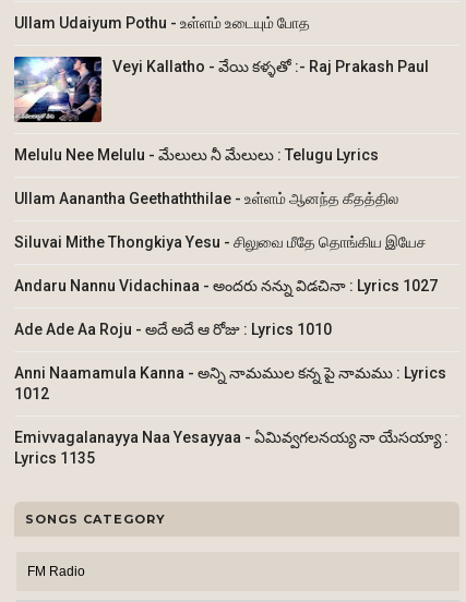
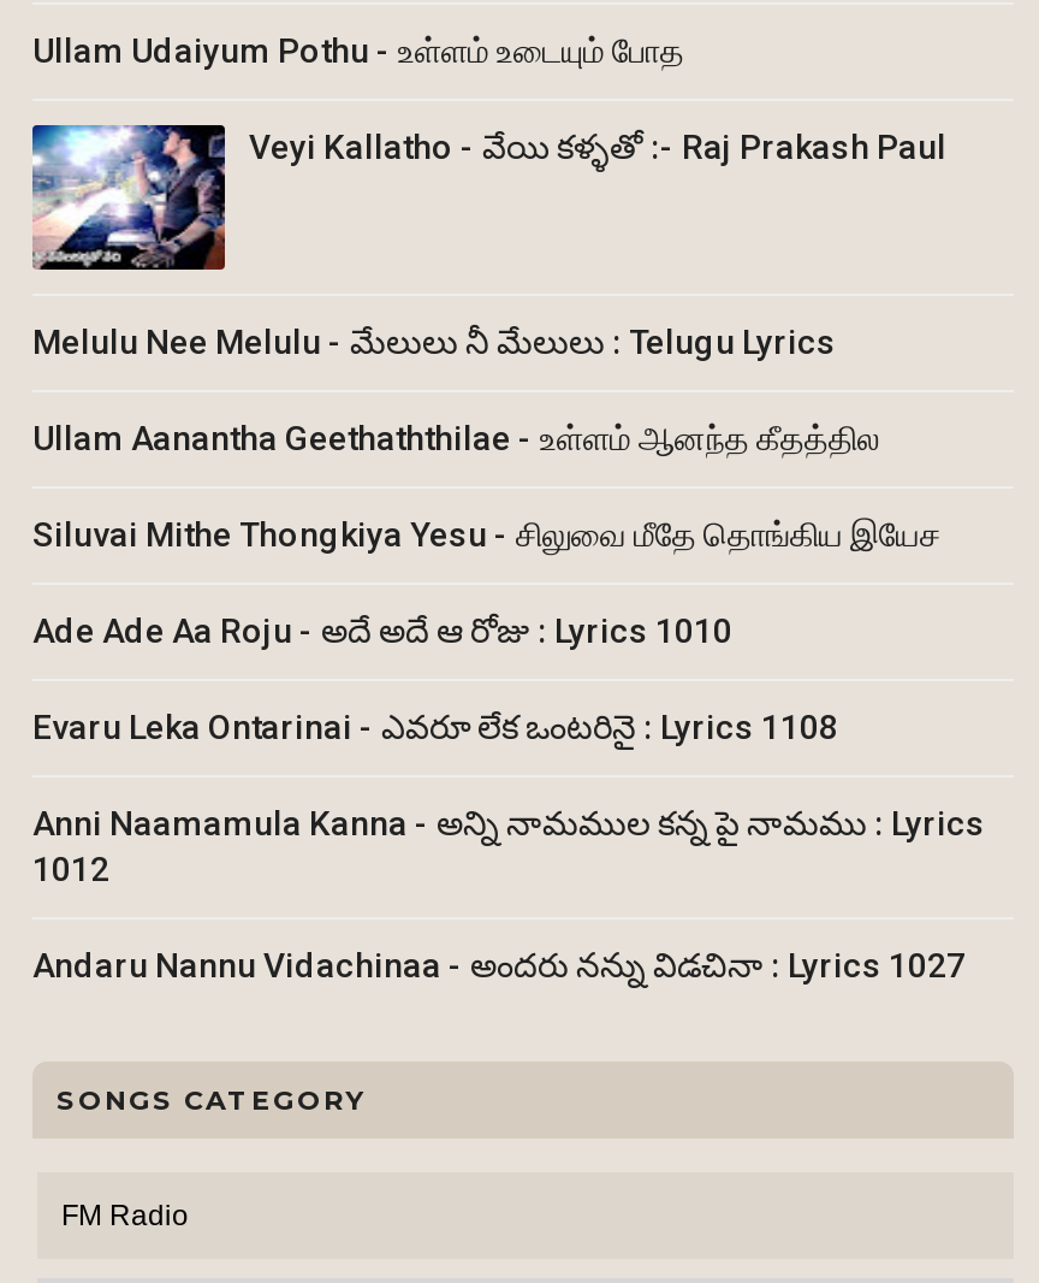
moved [14,277,438,294] -> [32,946,966,985]: Andaru Nannu Vidachinaa - అందరు నన్ను విడచినా : Lyrics 1027
moved [14,321,332,338] -> [32,611,732,650]: Ade Ade Aa Roju - అదే అదే ఆ రోజు : Lyrics 1010
none -> [32,708,838,746] Evaru Leka Ontarinai - ఎవరూ లేక ఒంటరినై : Lyrics 1108
[14,429,449,467] Emivvagalanayya Naa Yesayyaa - ఏమివ్వగలనయ్య నా యేసయ్యా : | Lyrics 1135 -> none

